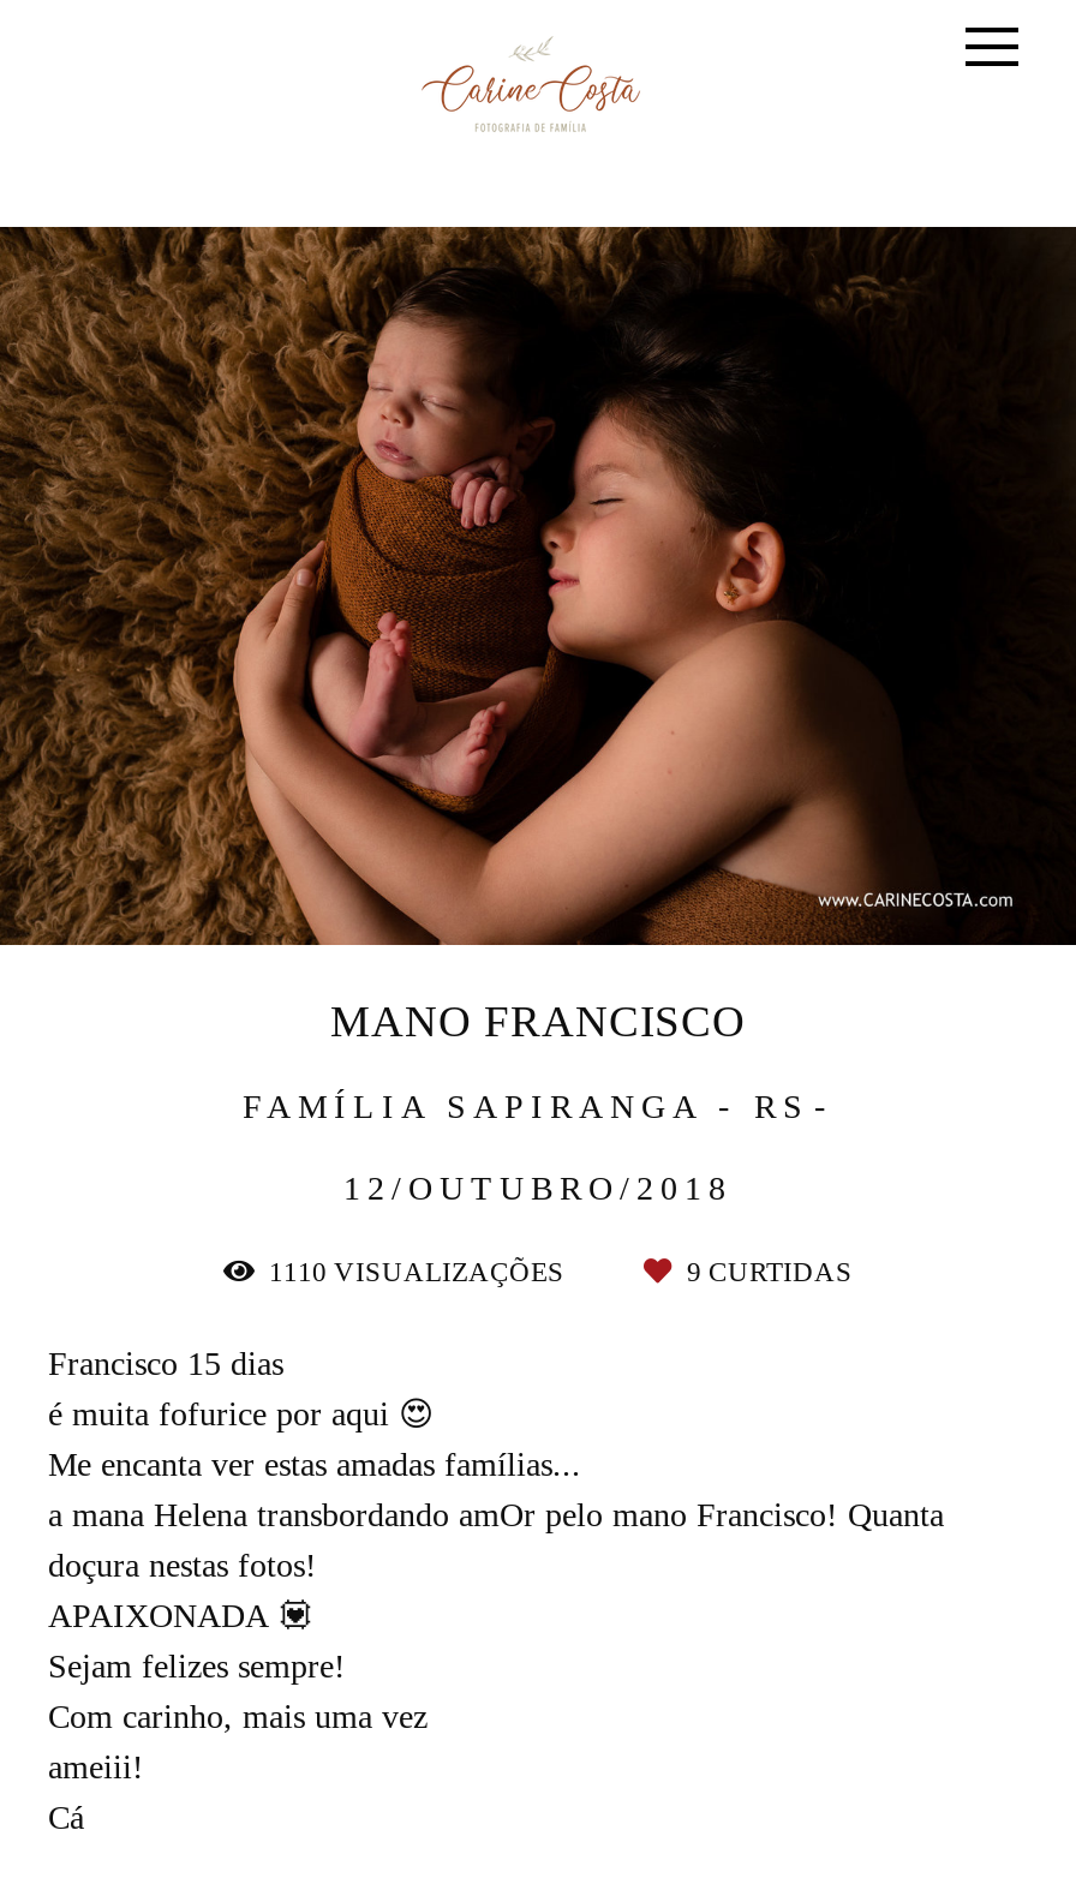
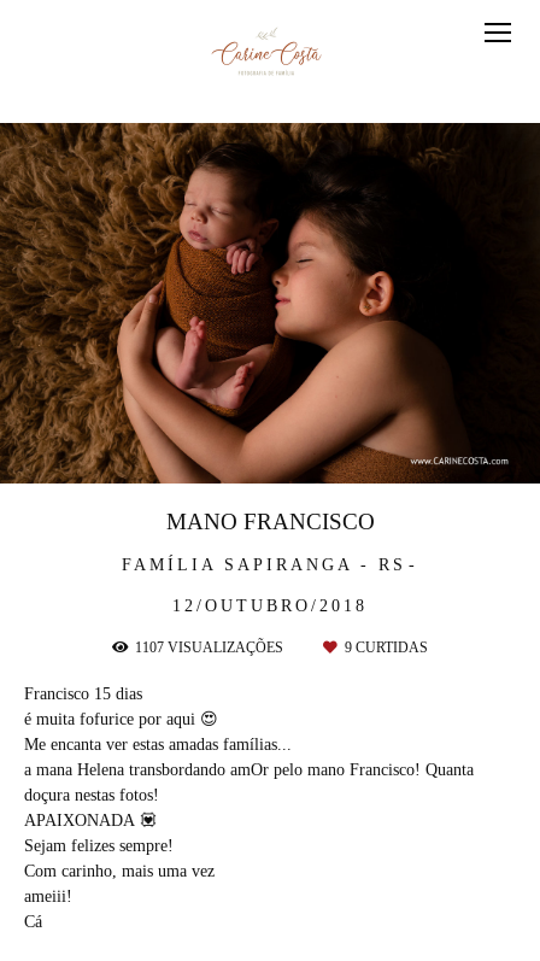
[269,1257,572,1288] 1110 VISUALIZAÇÕES -> [135,640,287,656] 1107 VISUALIZAÇÕES

